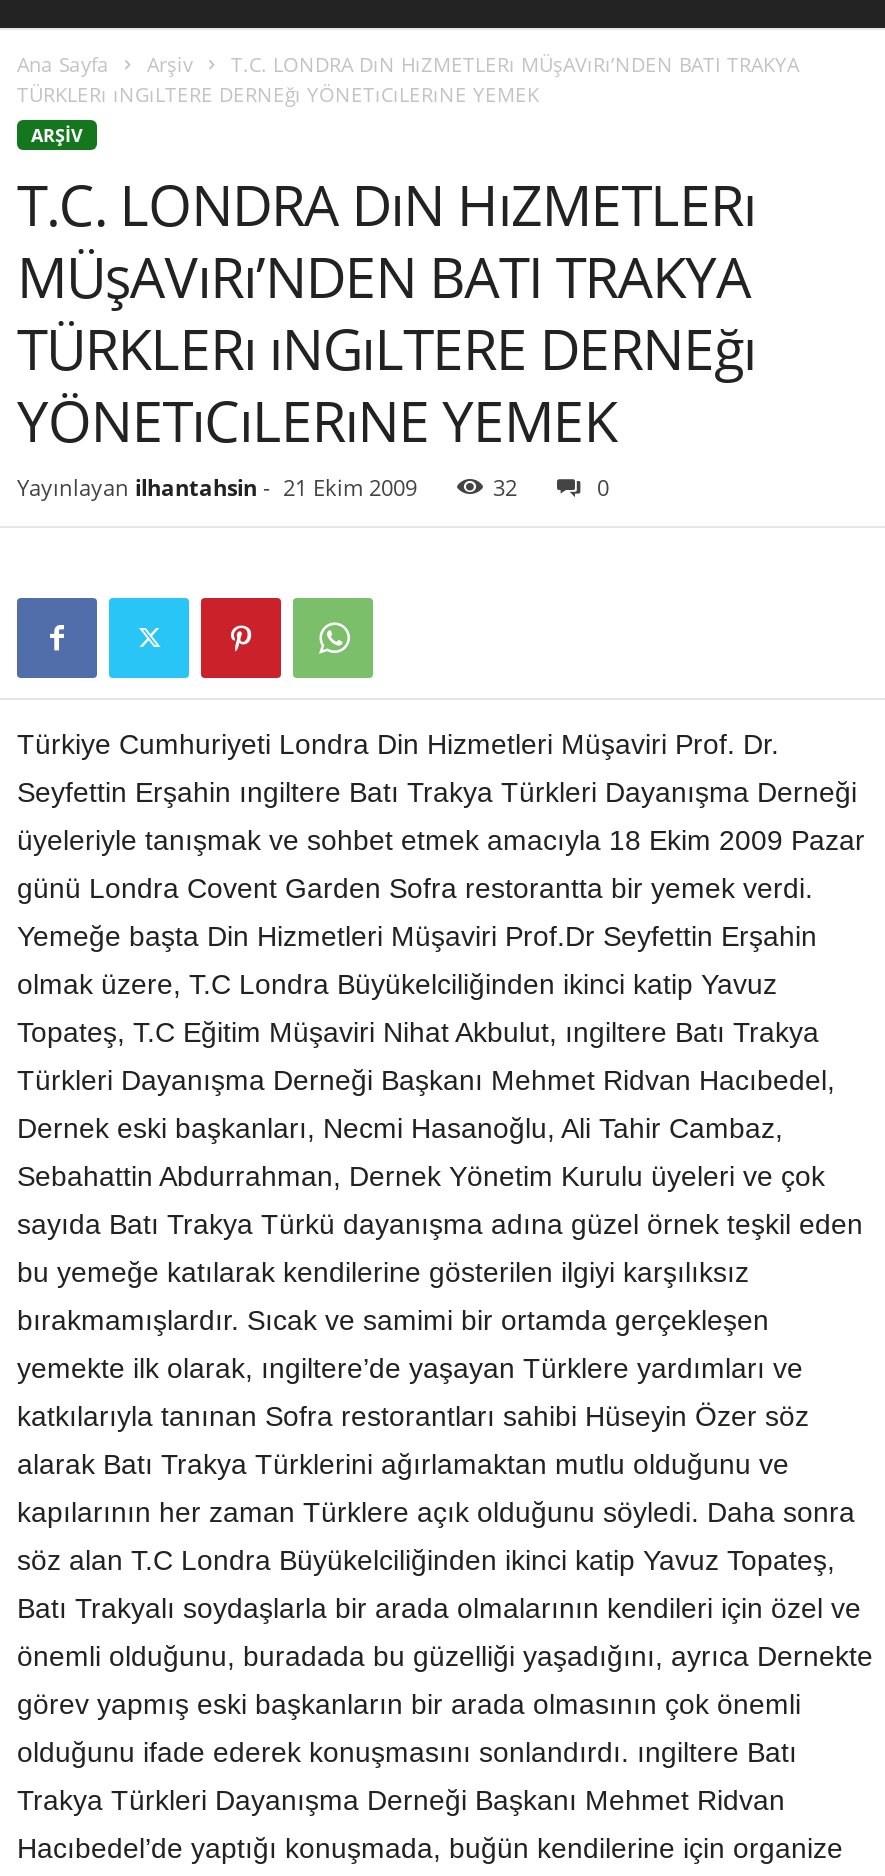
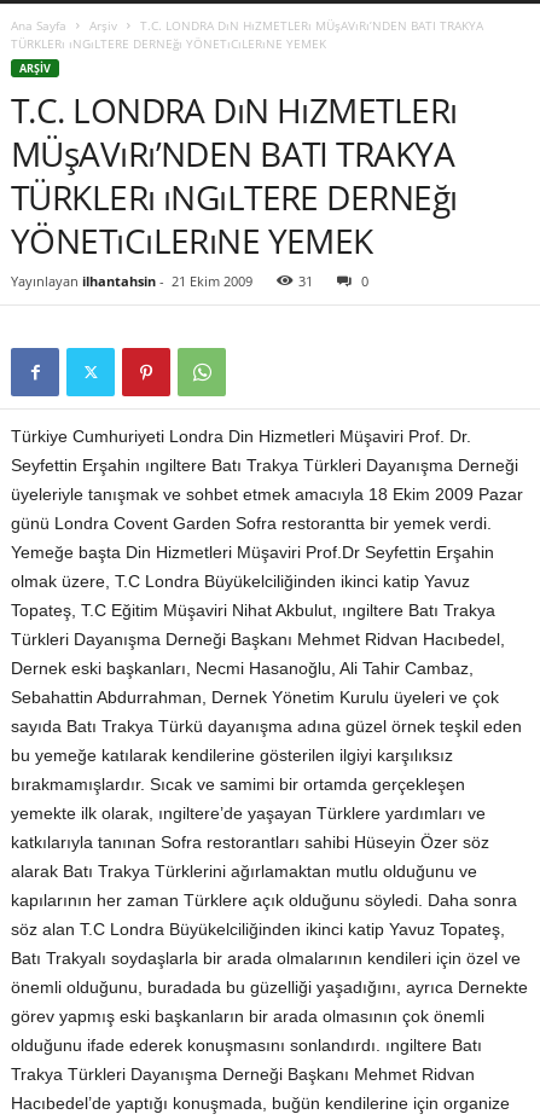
[493,472,517,502] 32 -> [298,272,313,290] 31

